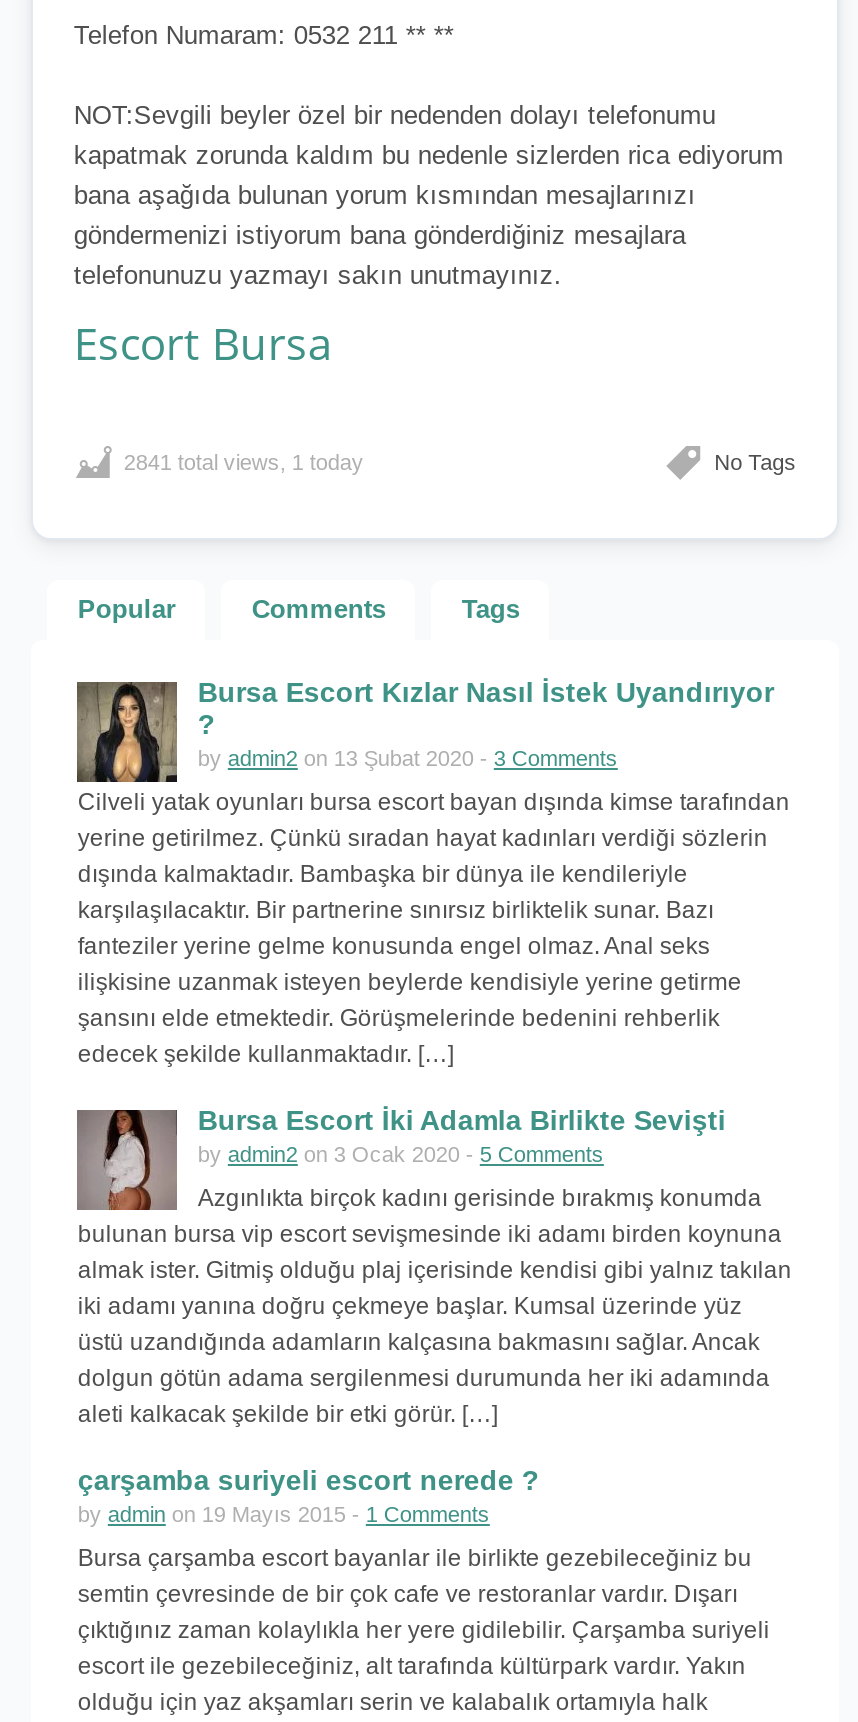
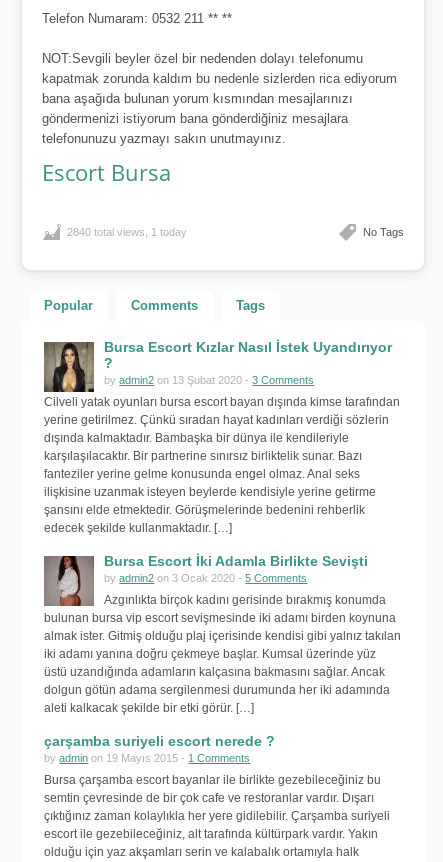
[124,450,364,474] 2841 total views, 1 today -> [67,226,187,238] 2840 total views, 1 today

